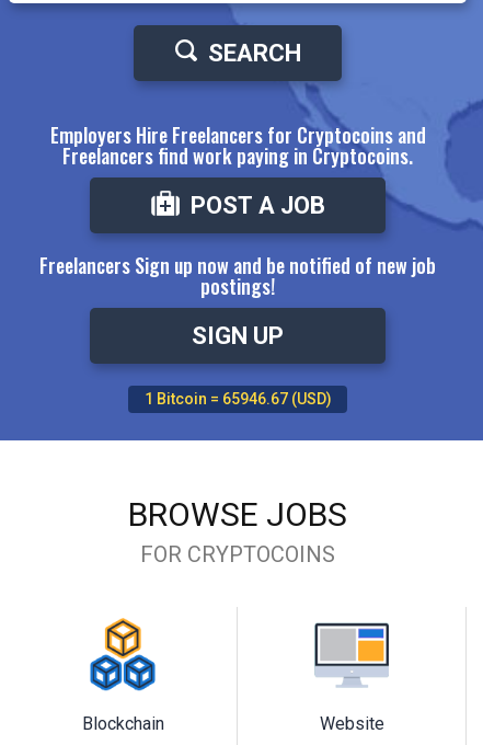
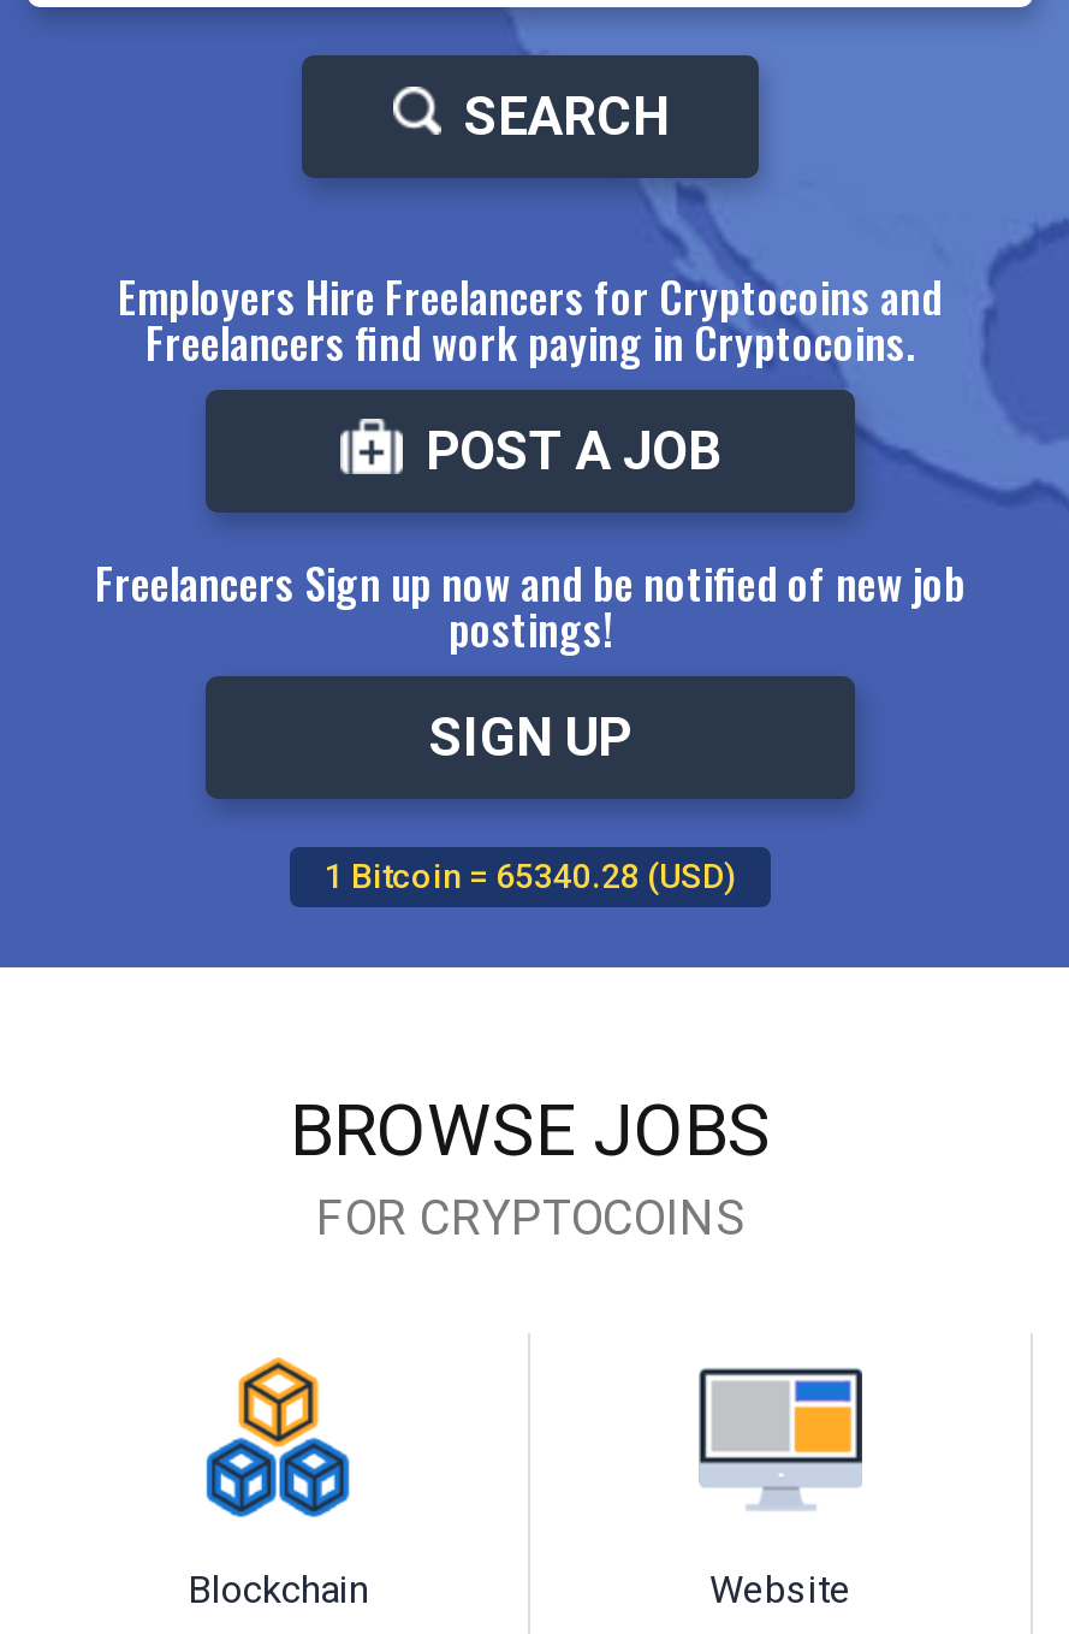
[144,390,331,407] 1 Bitcoin = 65946.67 (USD) -> [325,856,736,895] 1 Bitcoin = 65340.28 (USD)

